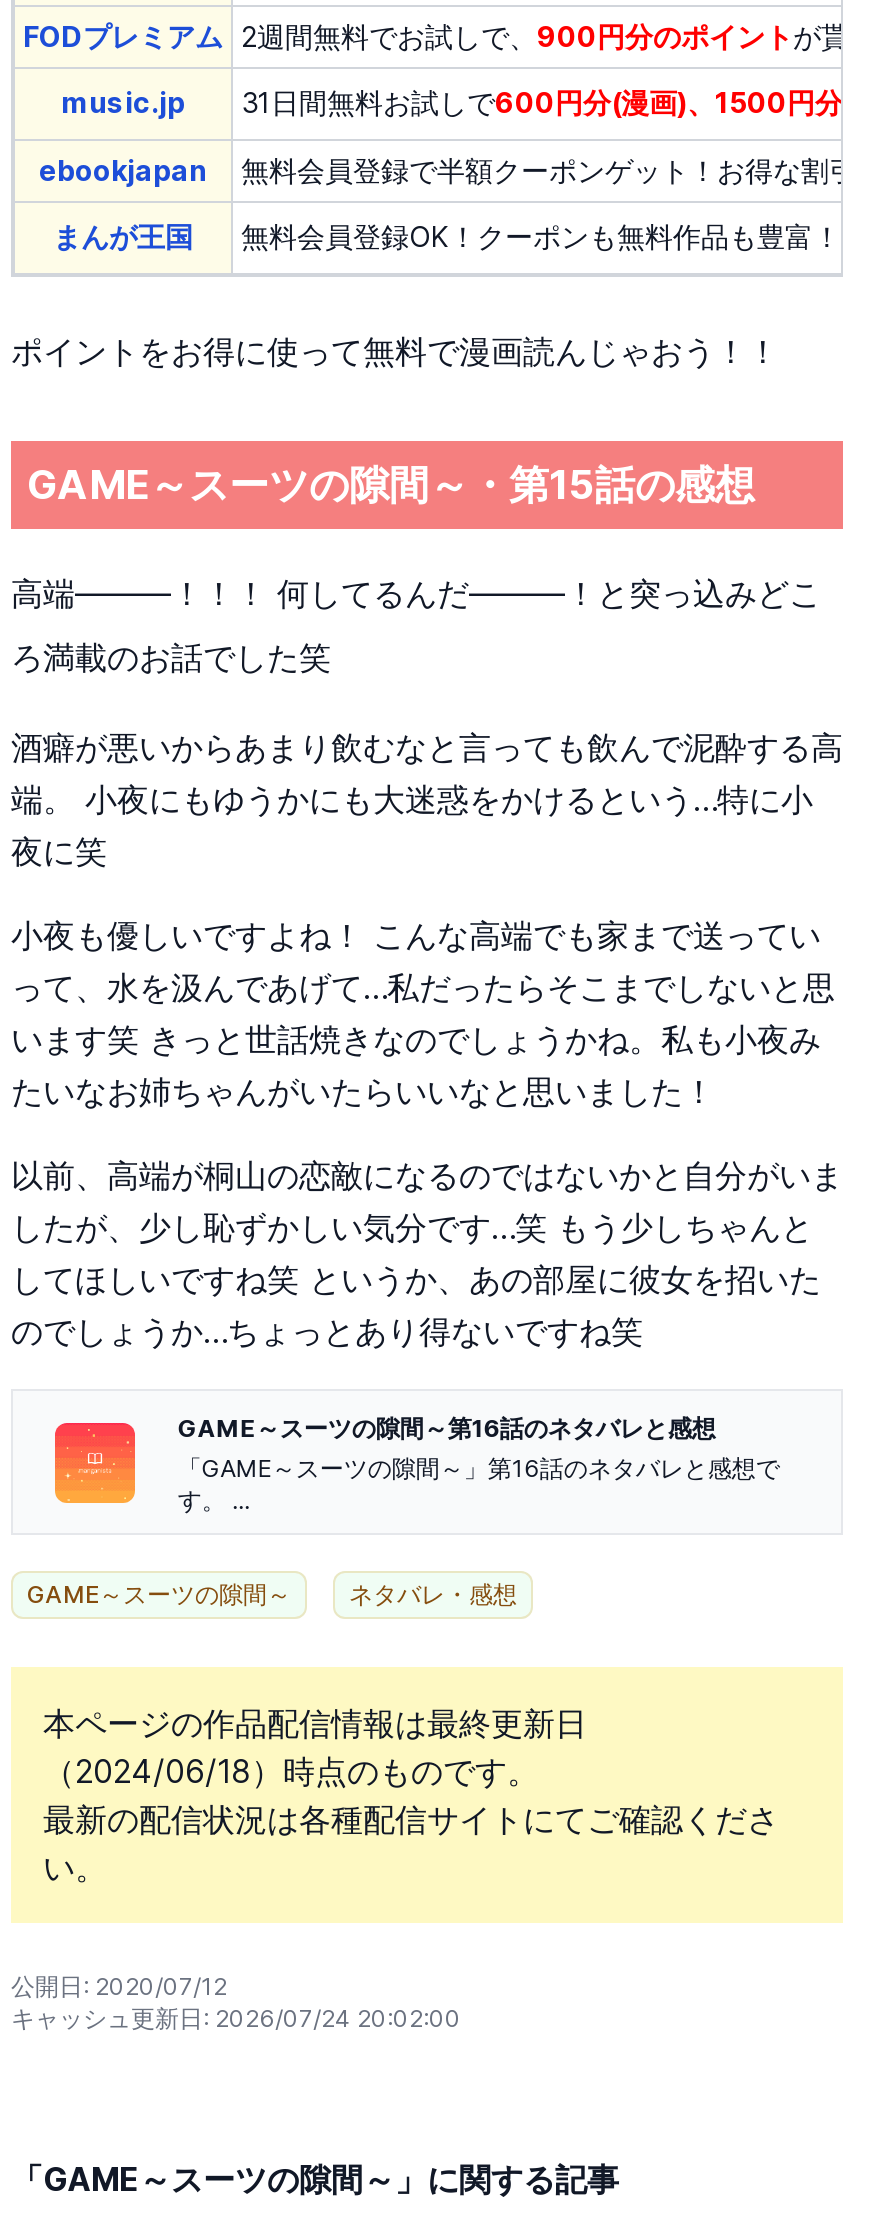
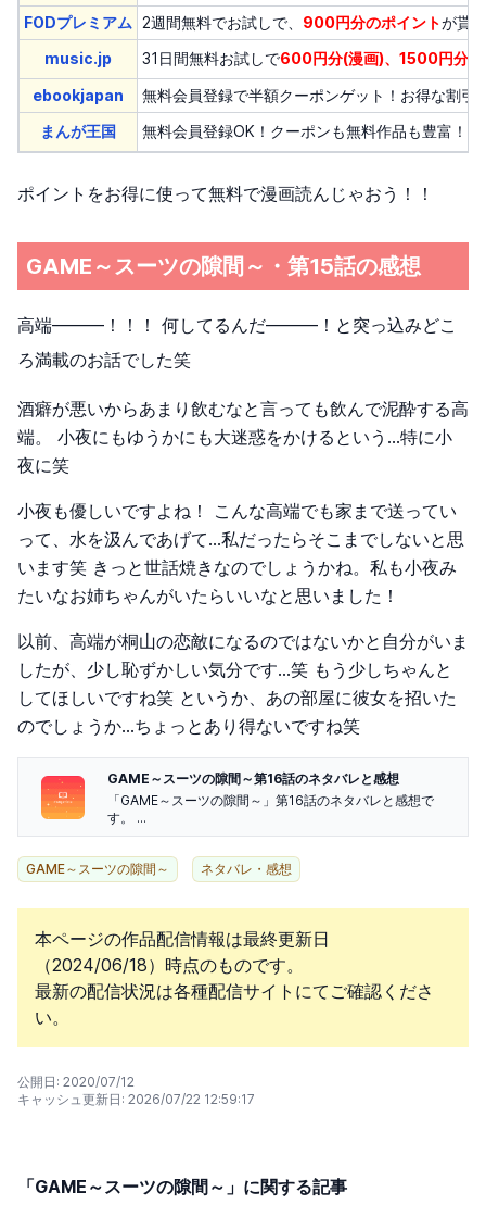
[11,2003,461,2033] キャッシュ更新日: 2026/07/24 20:02:00 -> [17,1091,255,1107] キャッシュ更新日: 2026/07/22 12:59:17

